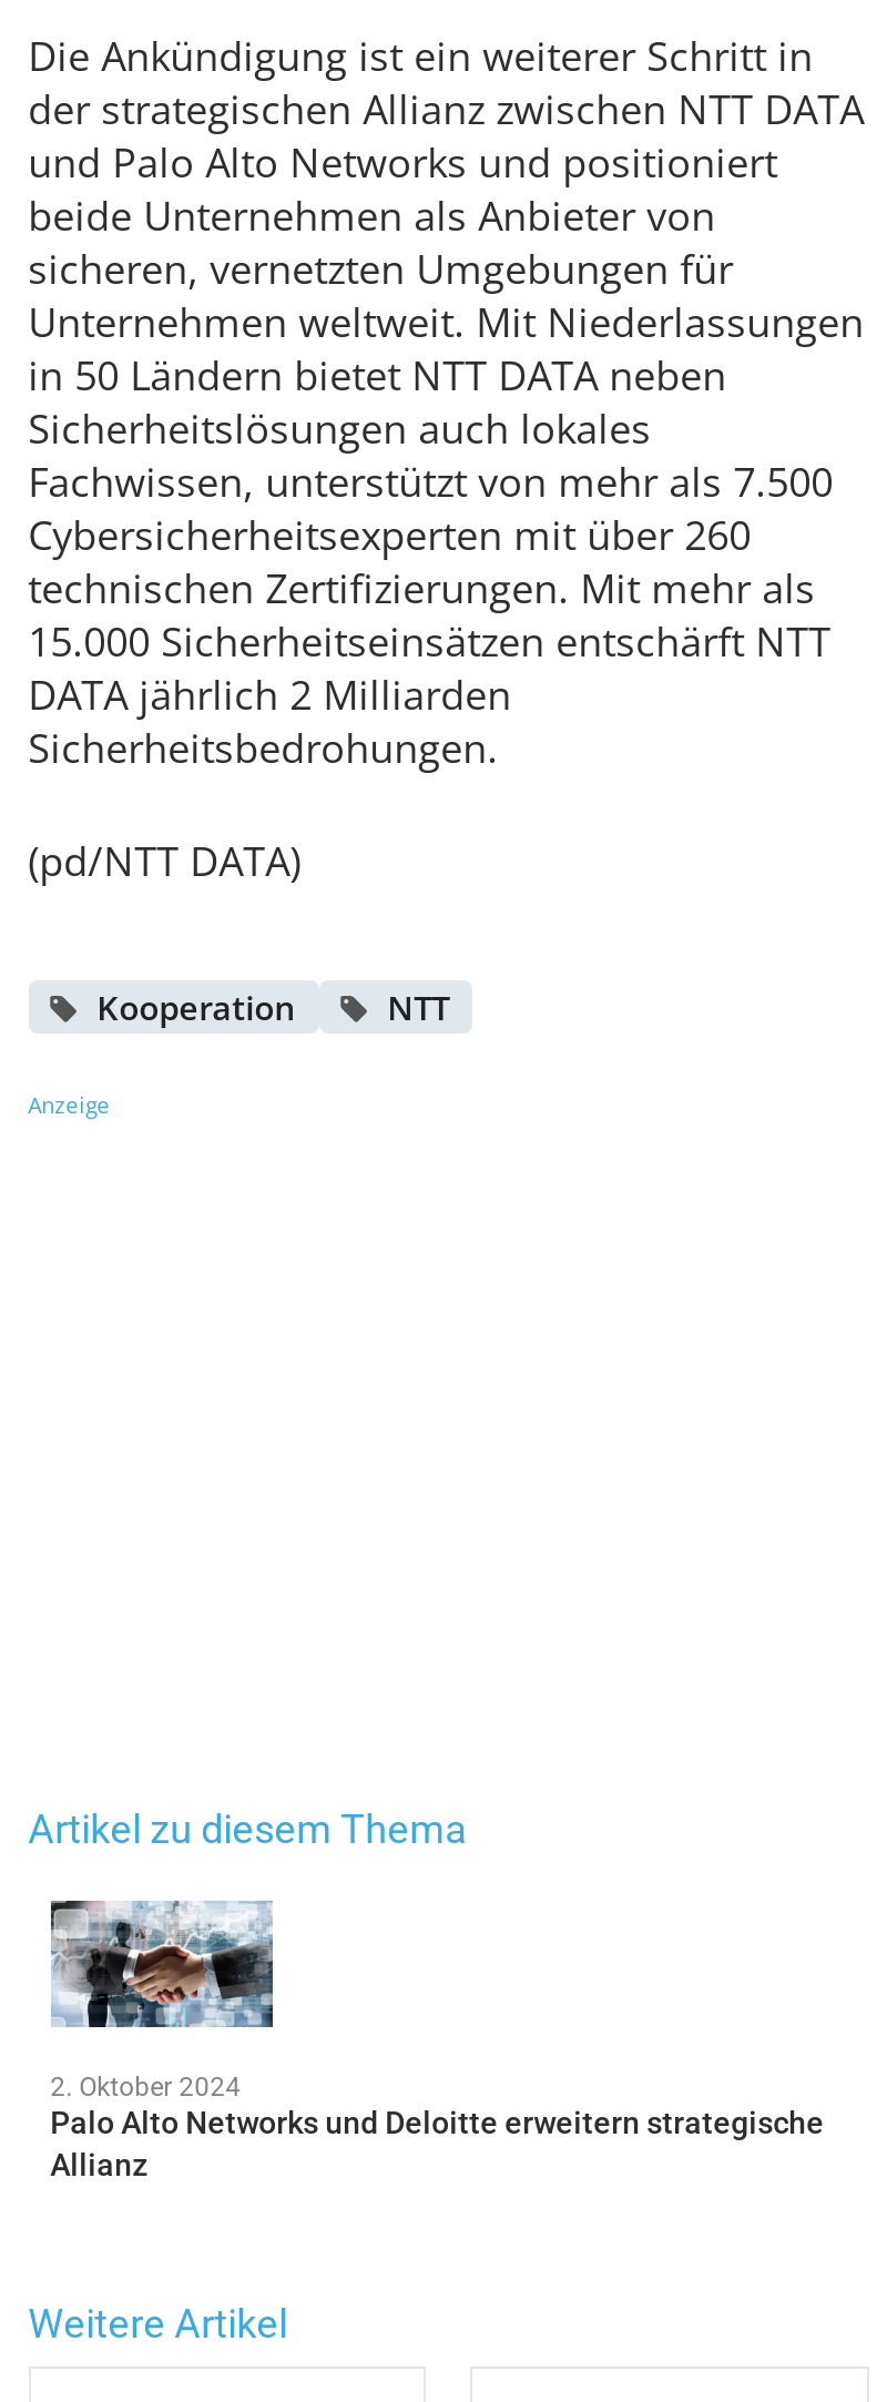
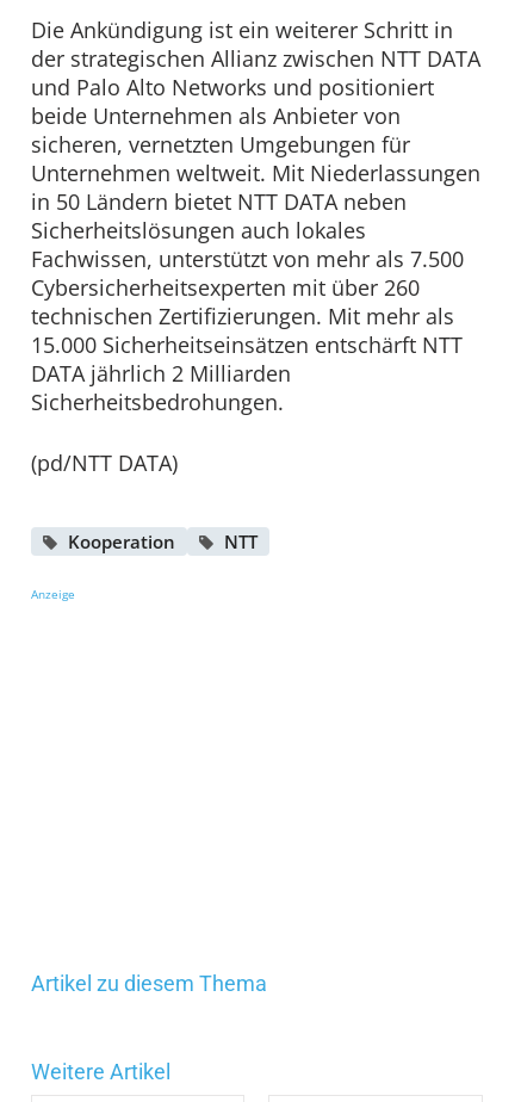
[49,1899,824,2182] [image] | 2. Oktober 2024 | Palo Alto Networks und Deloitte erweitern strategische | Allianz -> none

